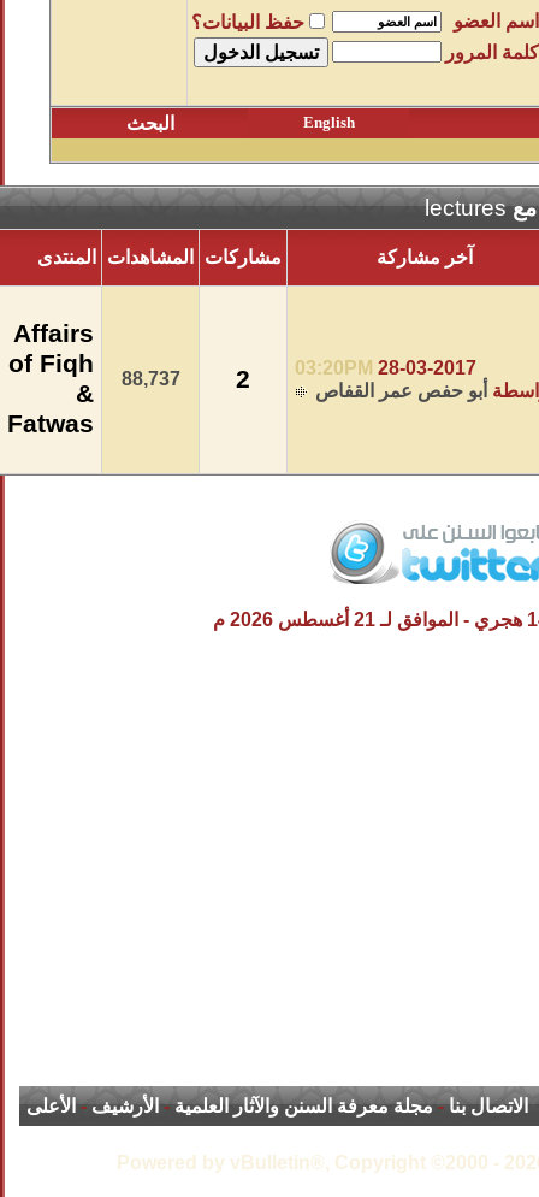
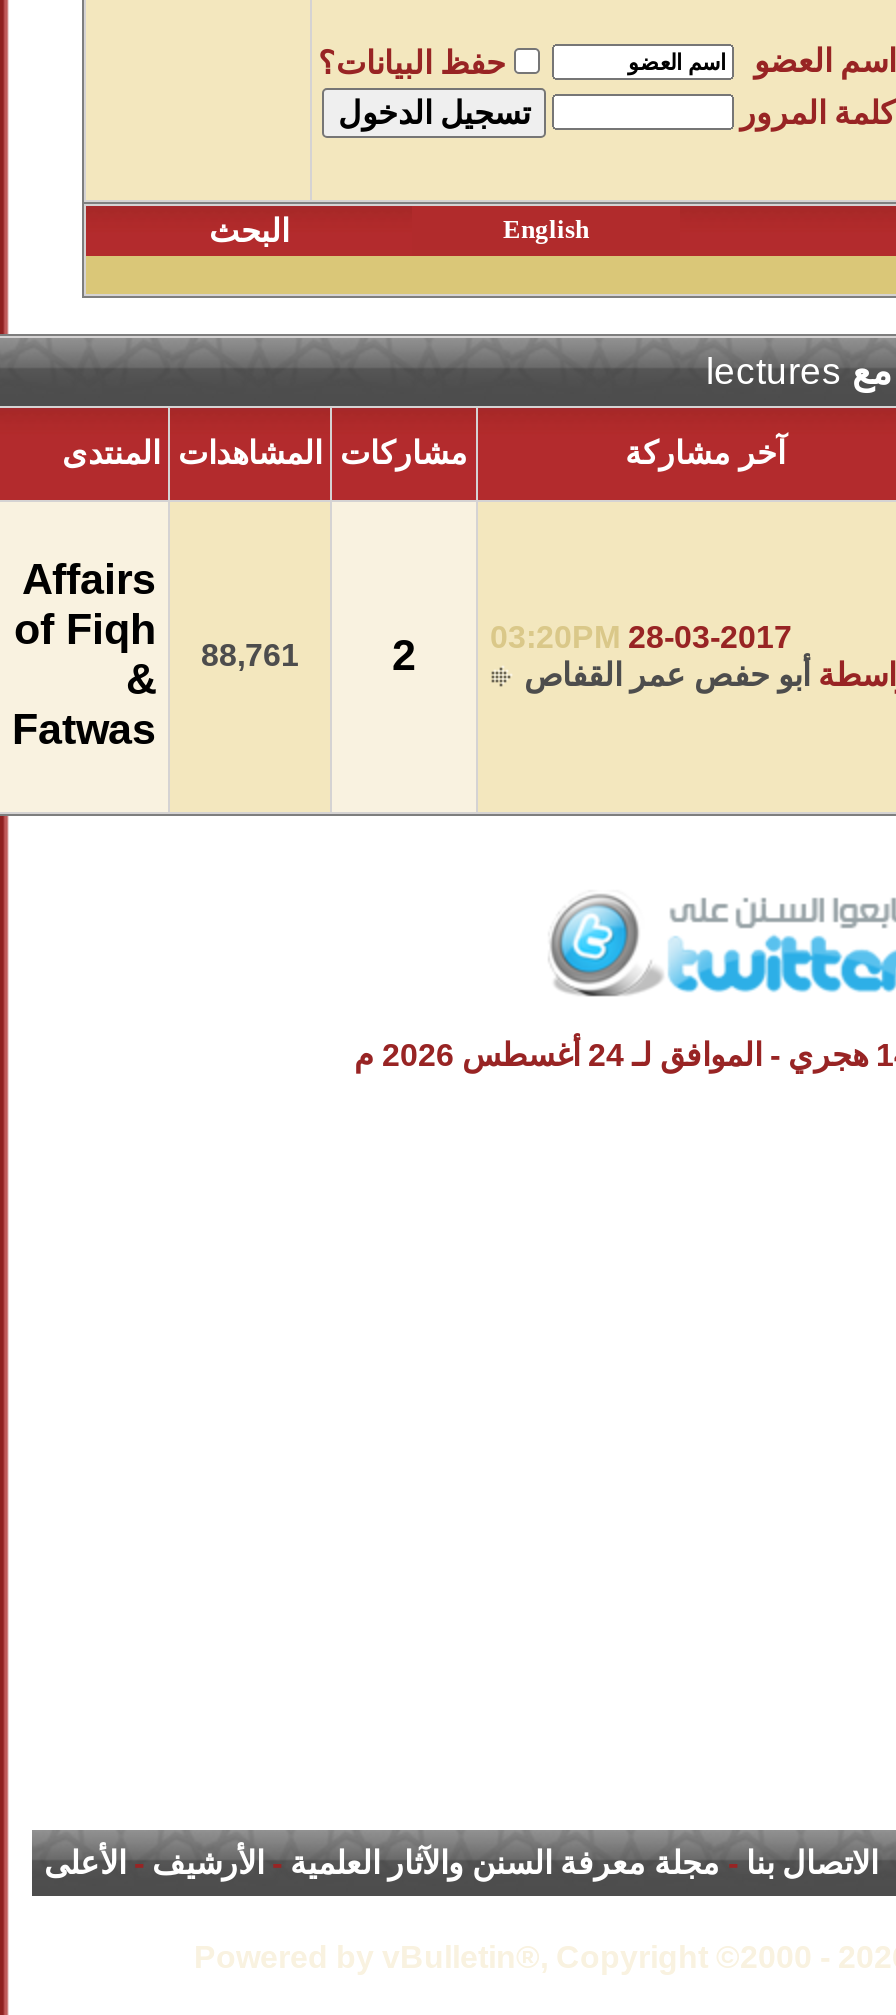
[123,368,182,389] 88,737 -> [205,638,303,672] 88,761

